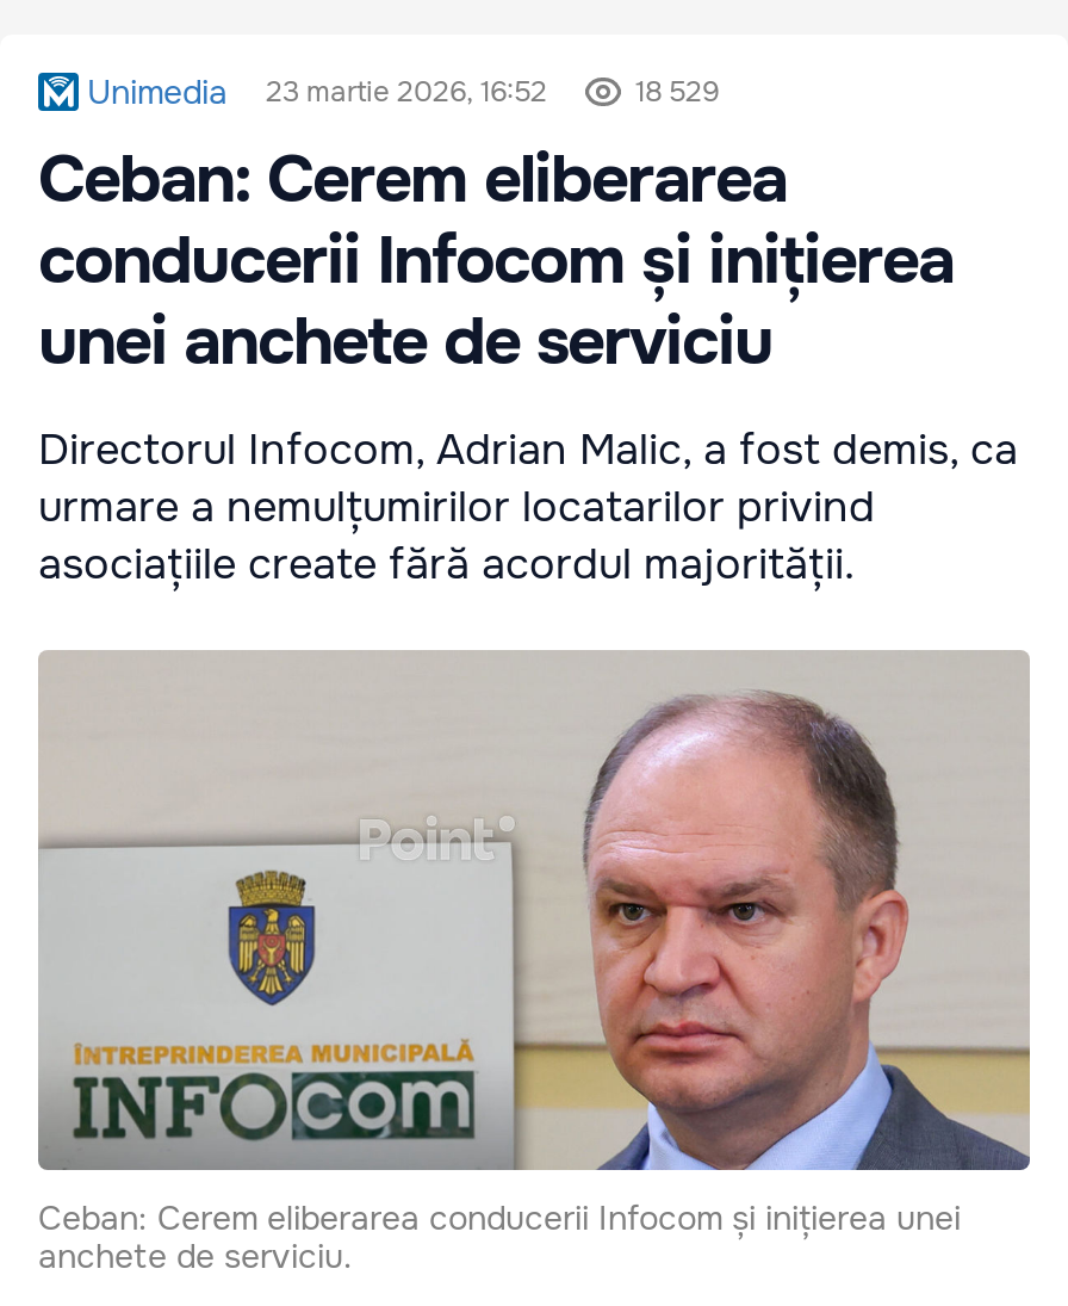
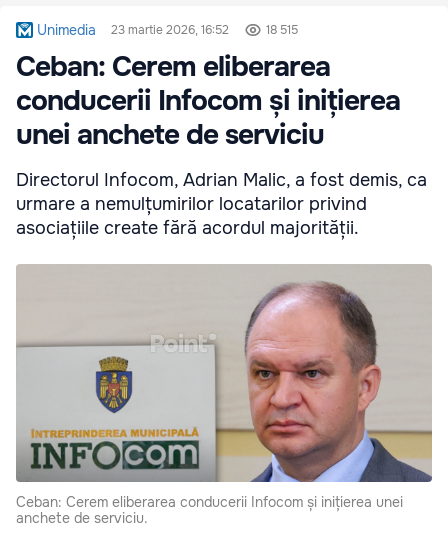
[635,72,719,110] 18 529 -> [266,22,298,38] 18 515

